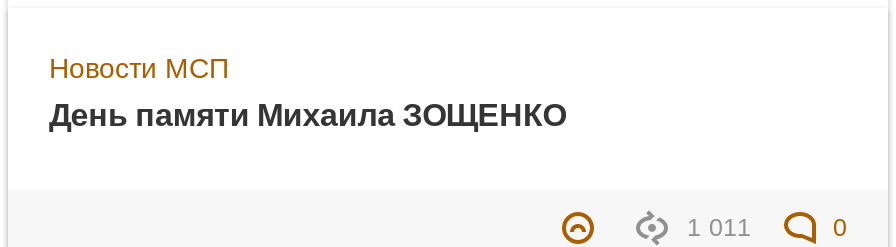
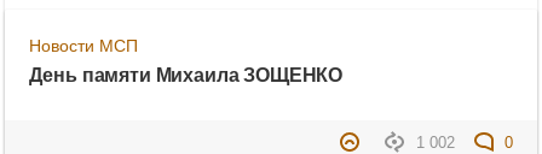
[679,215,751,243] 1 011 -> [411,135,454,151] 1 002

